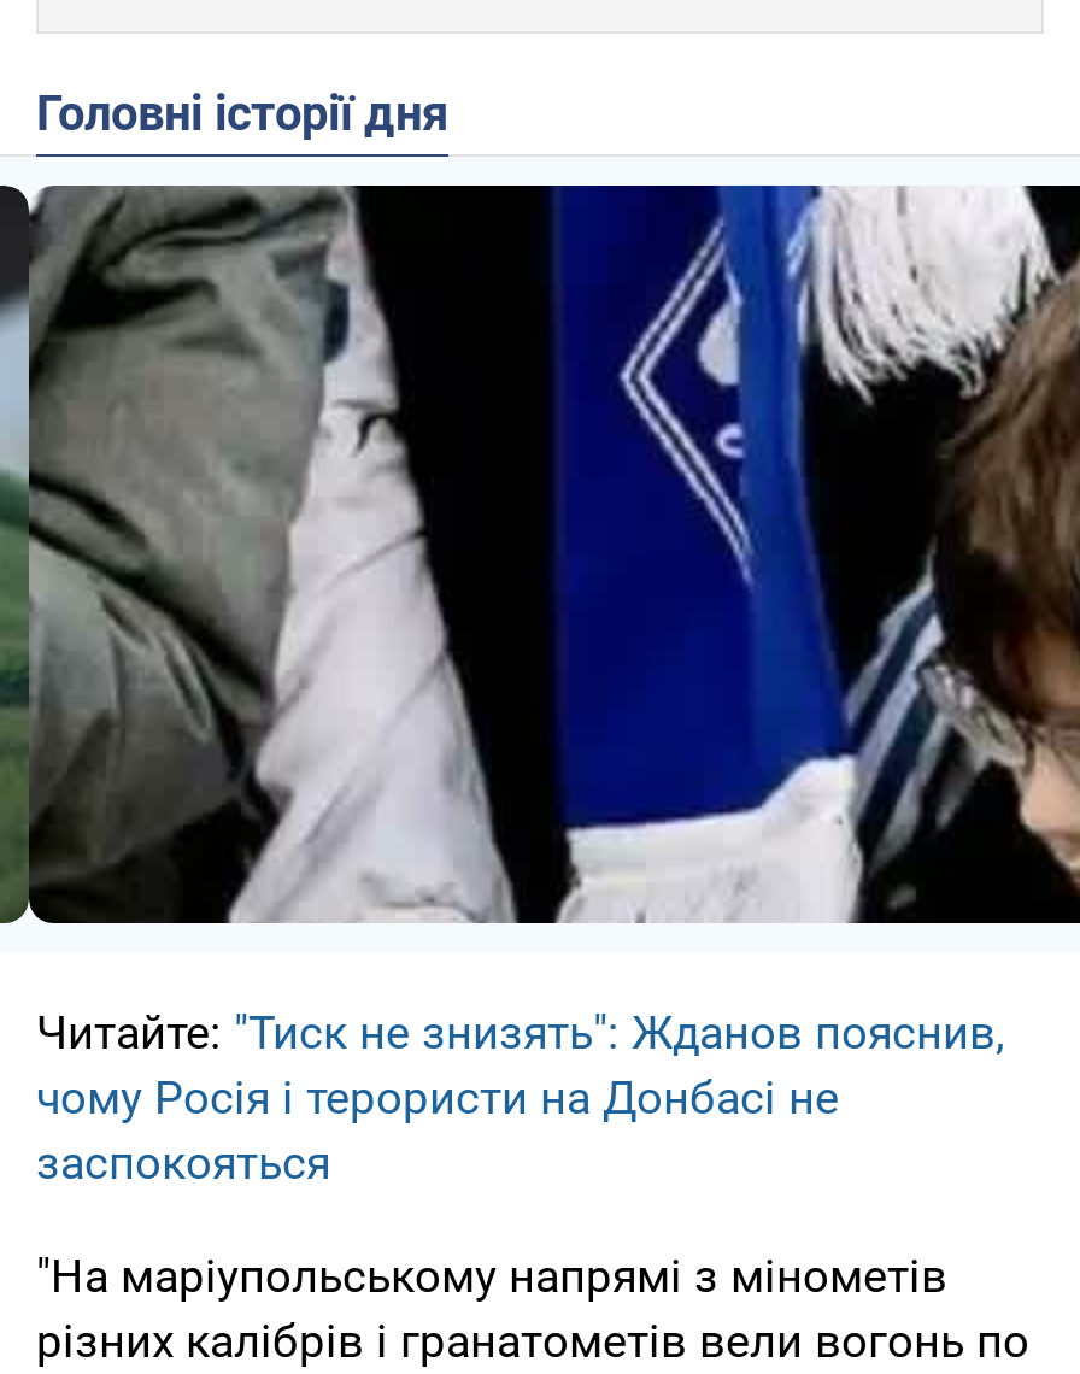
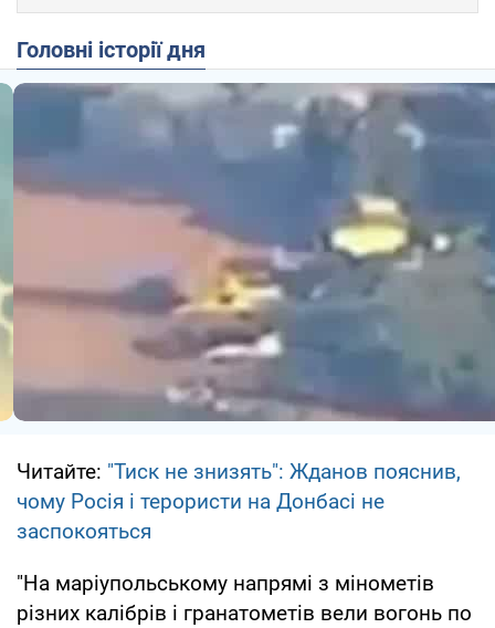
[7,183,1073,926] [image] -> [3,82,492,422] [image]

